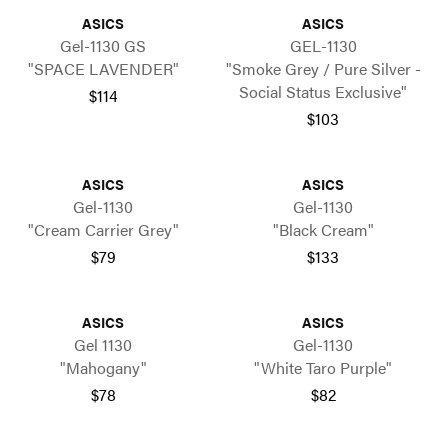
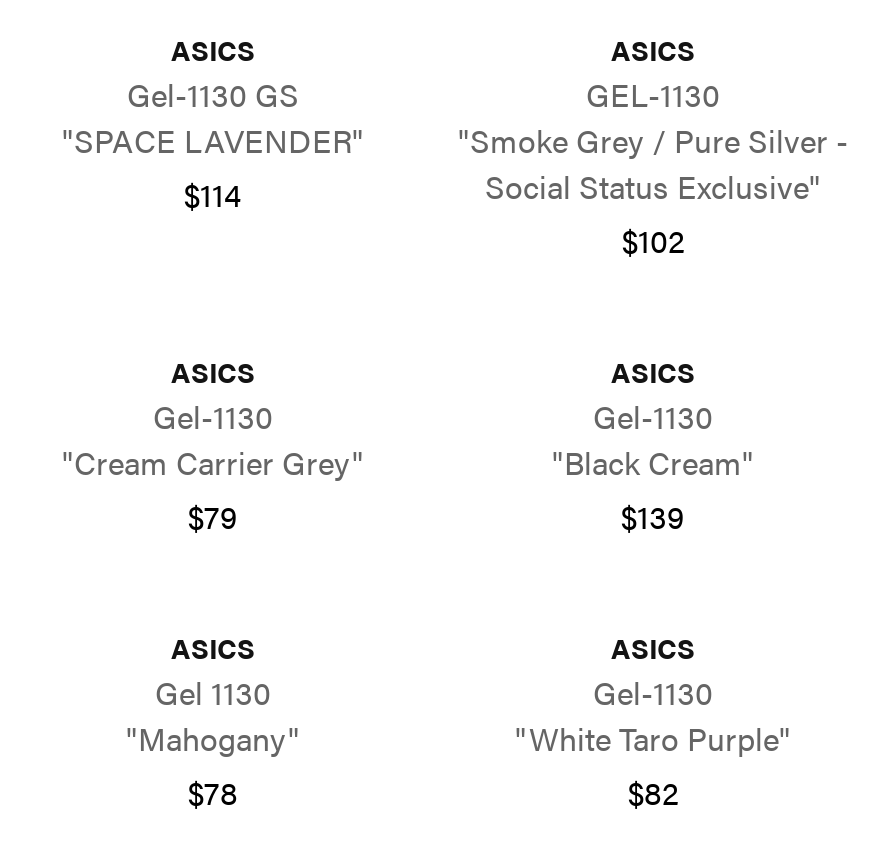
[307,107,339,130] $103 -> [622,217,684,263] $102
[307,245,339,268] $133 -> [621,493,685,539] $139

